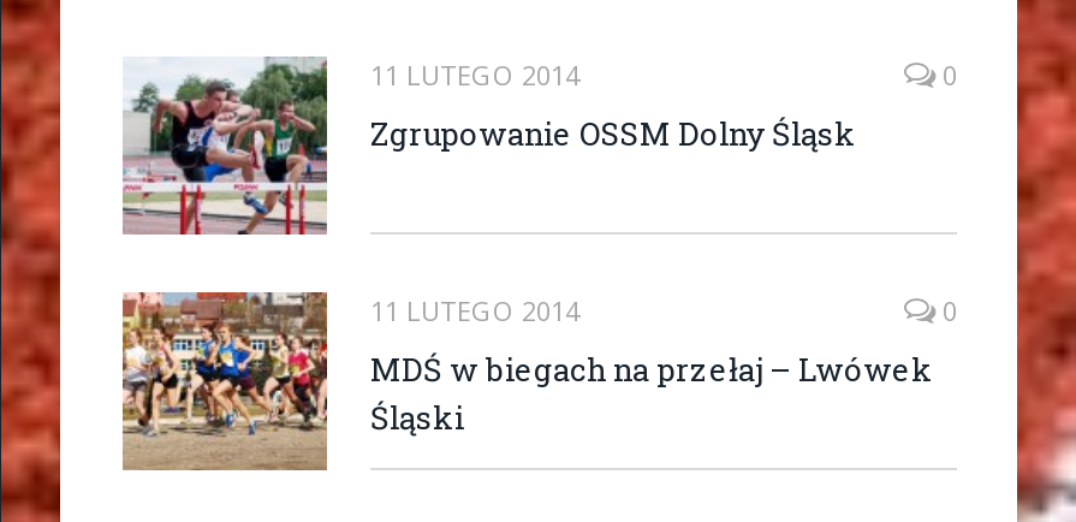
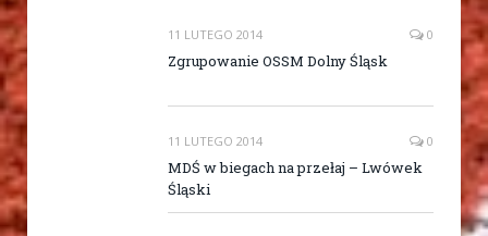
[120,55,329,238] [image] -> none
[120,289,329,474] [image] -> none

